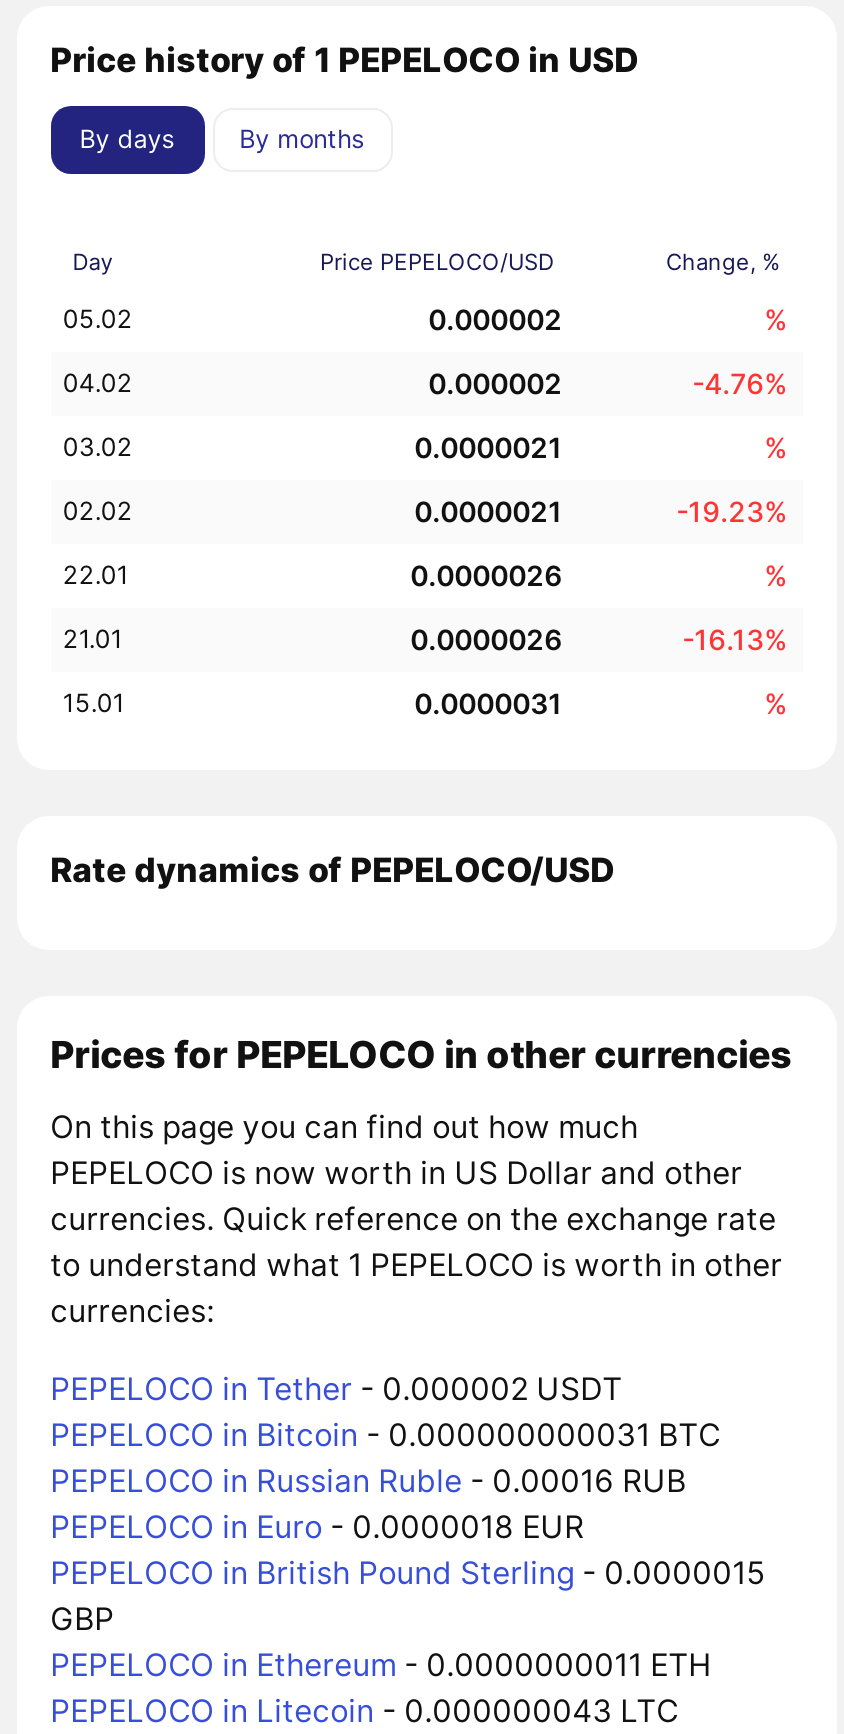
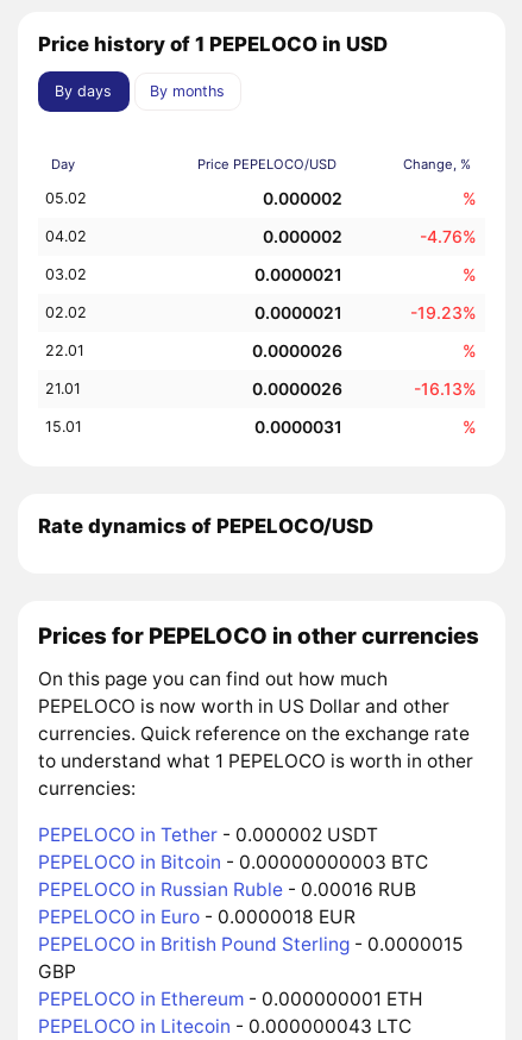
[50,1415,720,1453] PEPELOCO in Bitcoin - 0.000000000031 BTC -> [38,850,428,873] PEPELOCO in Bitcoin - 0.00000000003 BTC
[50,1645,710,1683] PEPELOCO in Ethereum - 0.0000000011 ETH -> [38,987,422,1010] PEPELOCO in Ethereum - 0.000000001 ETH

